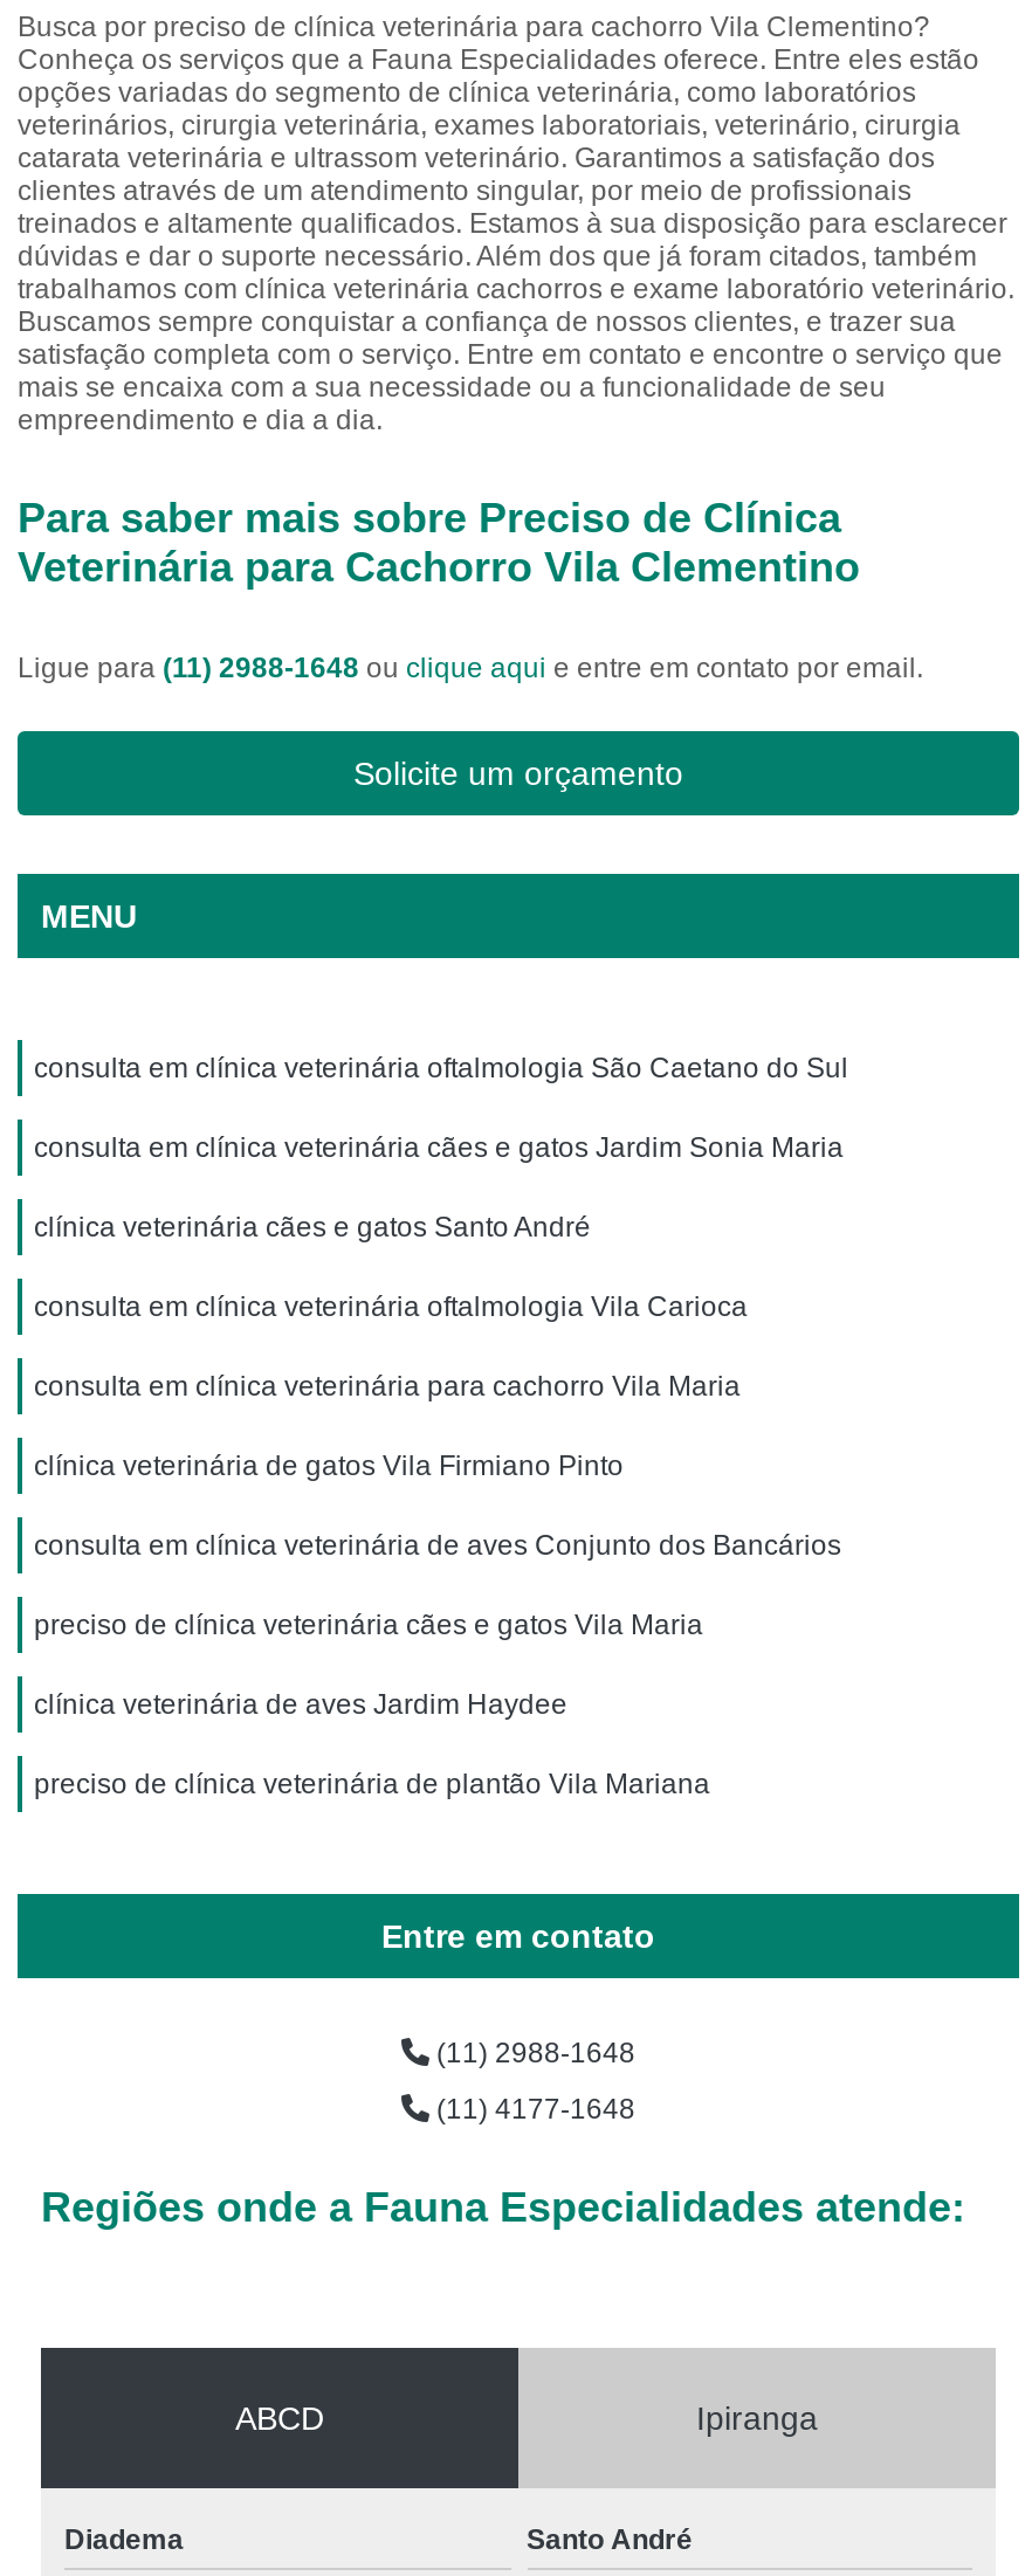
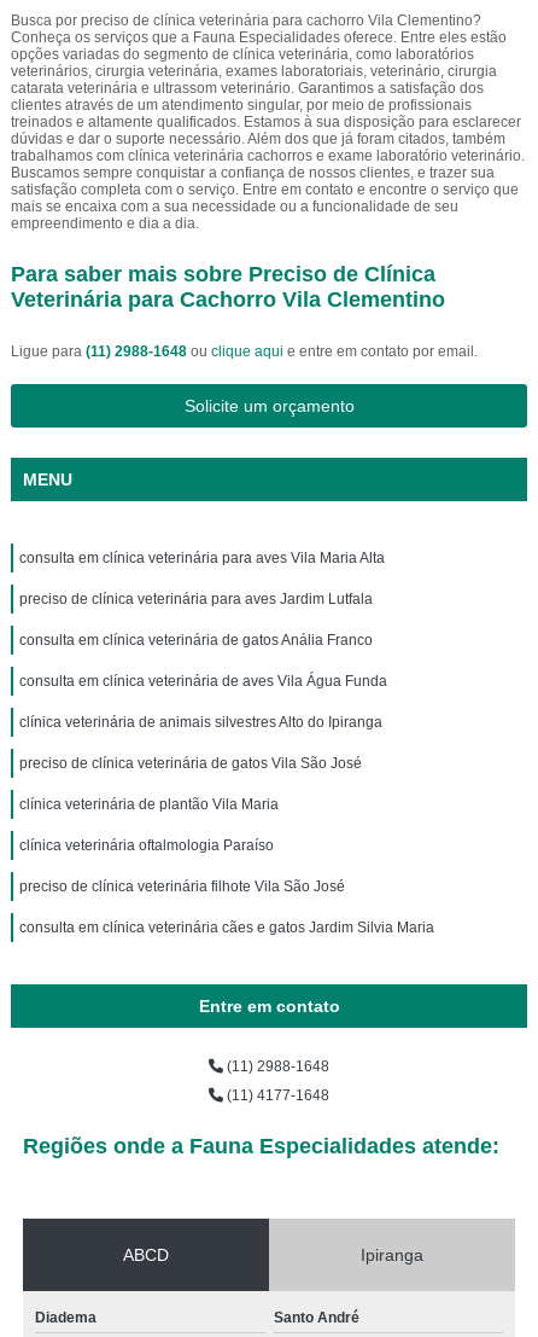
[34,1052,848,1084] consulta em clínica veterinária oftalmologia São Caetano do Sul -> [19,550,385,566] consulta em clínica veterinária para aves Vila Maria Alta
[34,1131,844,1164] consulta em clínica veterinária cães e gatos Jardim Sonia Maria -> [19,591,373,608] preciso de clínica veterinária para aves Jardim Lutfala
[34,1211,591,1244] clínica veterinária cães e gatos Santo André -> [19,632,373,649] consulta em clínica veterinária de gatos Anália Franco
[34,1290,748,1323] consulta em clínica veterinária oftalmologia Vila Carioca -> [19,673,387,690] consulta em clínica veterinária de aves Vila Água Funda
[34,1370,741,1403] consulta em clínica veterinária para cachorro Vila Maria -> [19,714,382,731] clínica veterinária de animais silvestres Alto do Ipiranga
[34,1449,624,1482] clínica veterinária de gatos Vila Firmiano Pinto -> [19,755,362,772] preciso de clínica veterinária de gatos Vila São José
[34,1529,841,1562] consulta em clínica veterinária de aves Conjunto dos Bancários -> [19,796,279,813] clínica veterinária de plantão Vila Maria
[34,1609,703,1641] preciso de clínica veterinária cães e gatos Vila Maria -> [19,837,274,854] clínica veterinária oftalmologia Paraíso
[34,1688,567,1721] clínica veterinária de aves Jardim Haydee -> [19,878,345,895] preciso de clínica veterinária filhote Vila São José
[34,1768,710,1800] preciso de clínica veterinária de plantão Vila Mariana -> [19,919,434,936] consulta em clínica veterinária cães e gatos Jardim Silvia Maria

